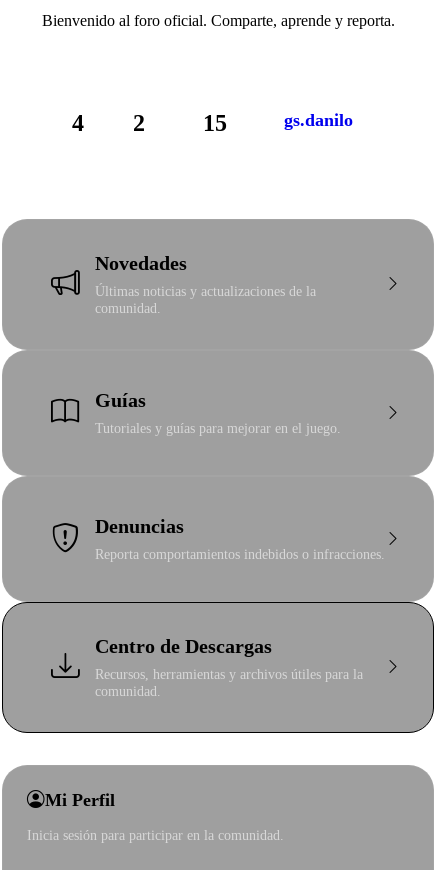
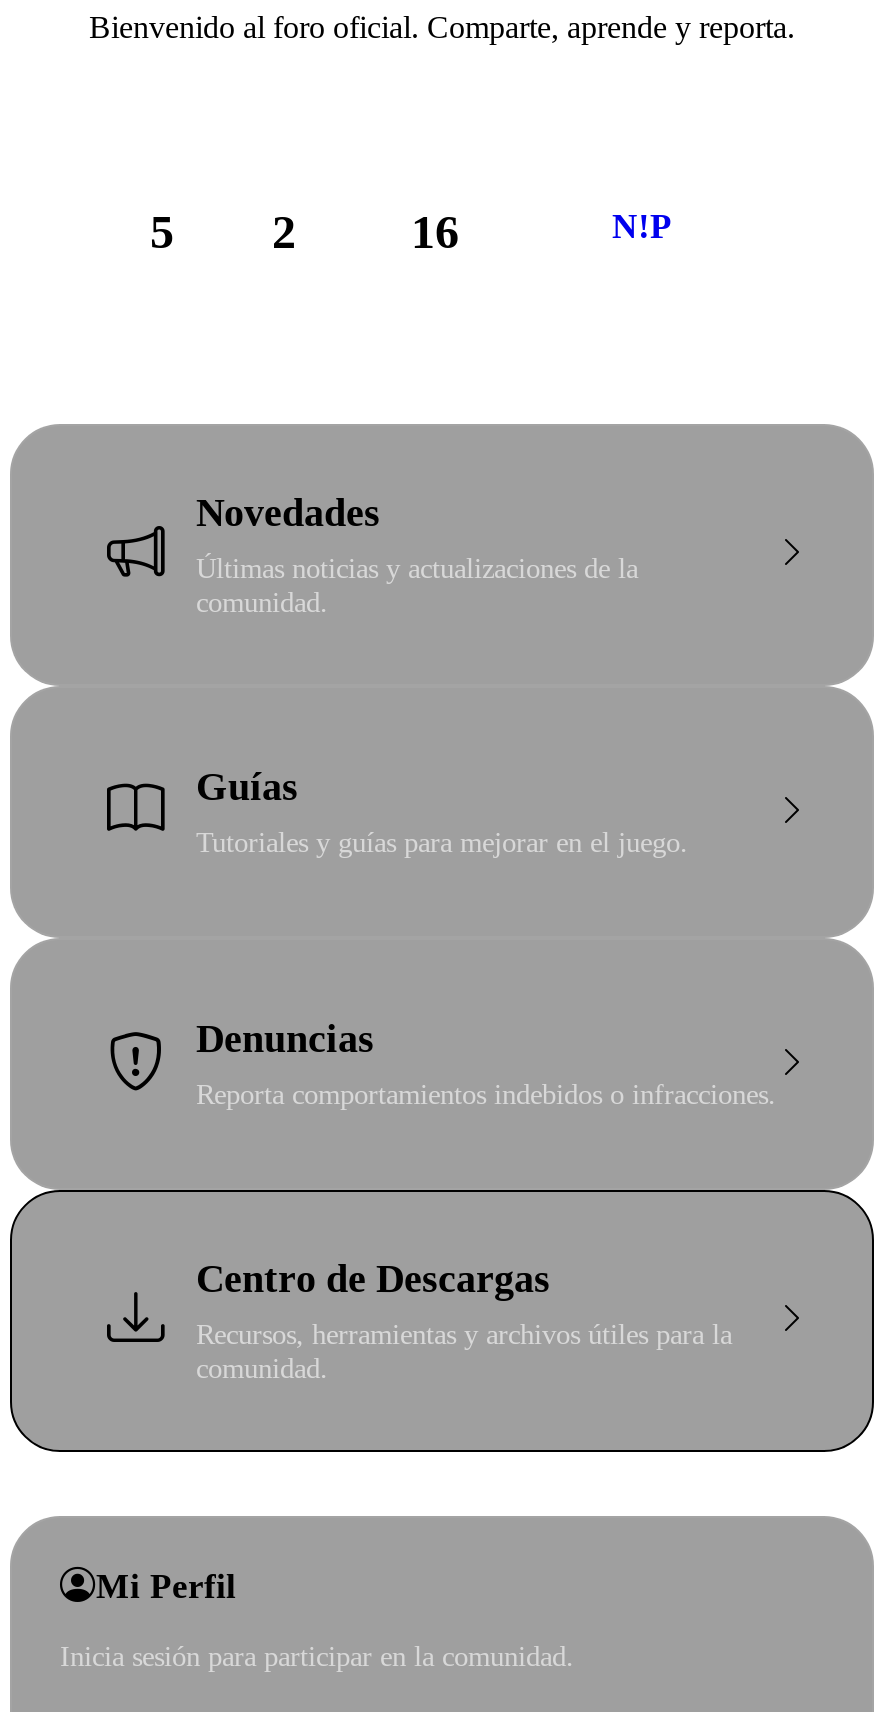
[72,110,145,136] 4 2 -> [150,206,296,258] 5 2
[202,110,226,136] 15 -> [411,206,459,258] 16
[283,110,352,130] gs.danilo -> [612,206,672,246] N!P

